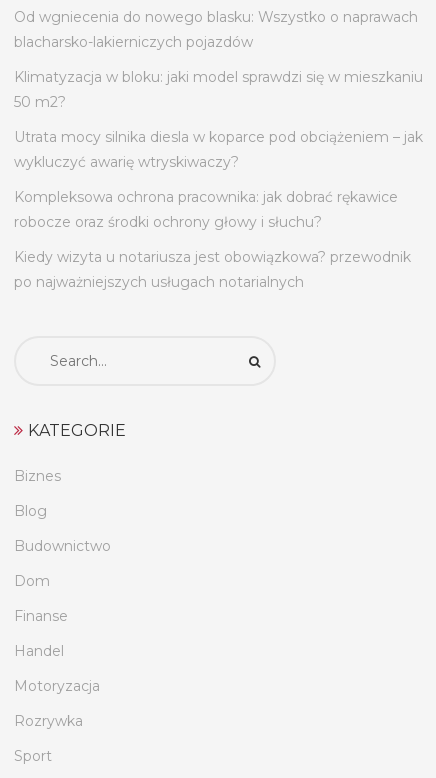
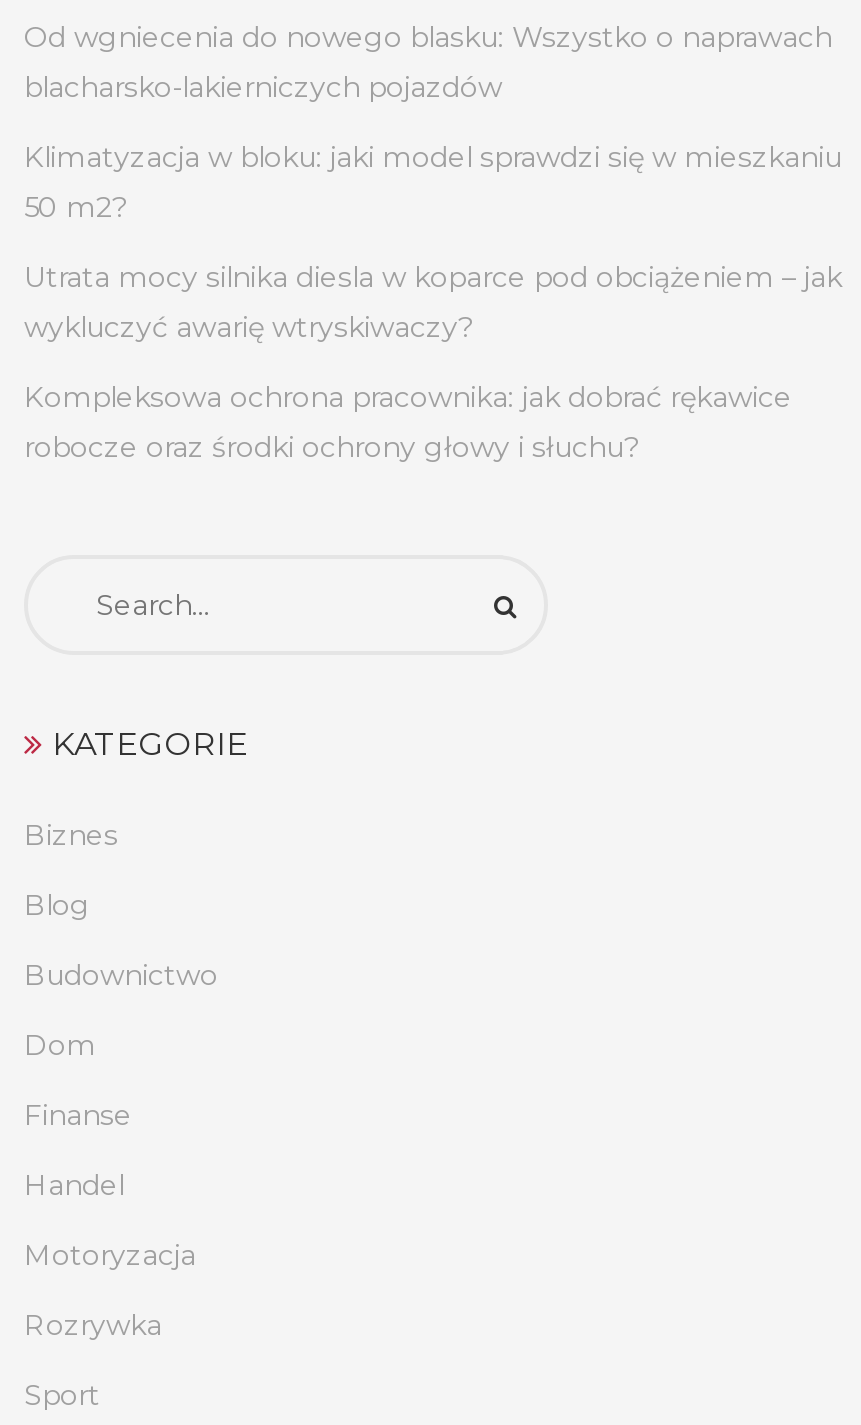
[14,248,411,291] Kiedy wizyta u notariusza jest obowiązkowa? przewodnik | po najważniejszych usługach notarialnych -> none

